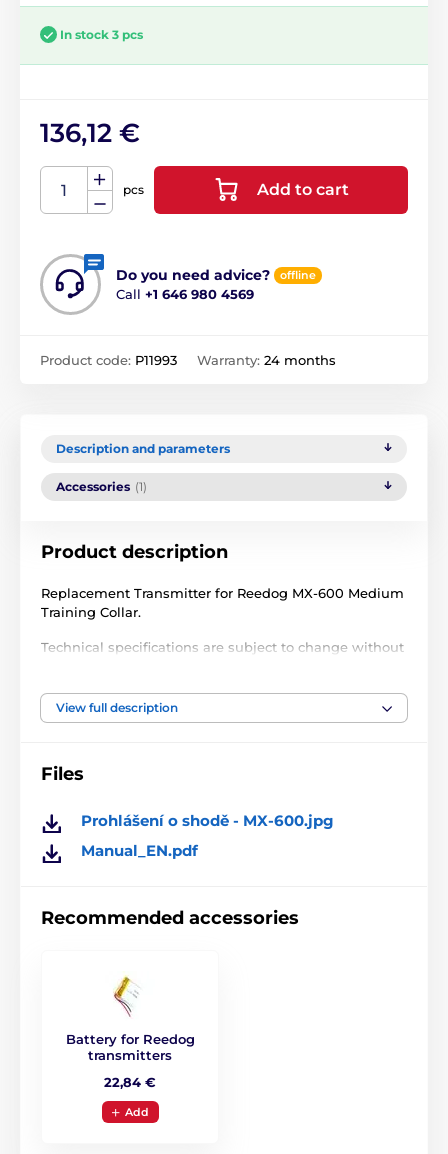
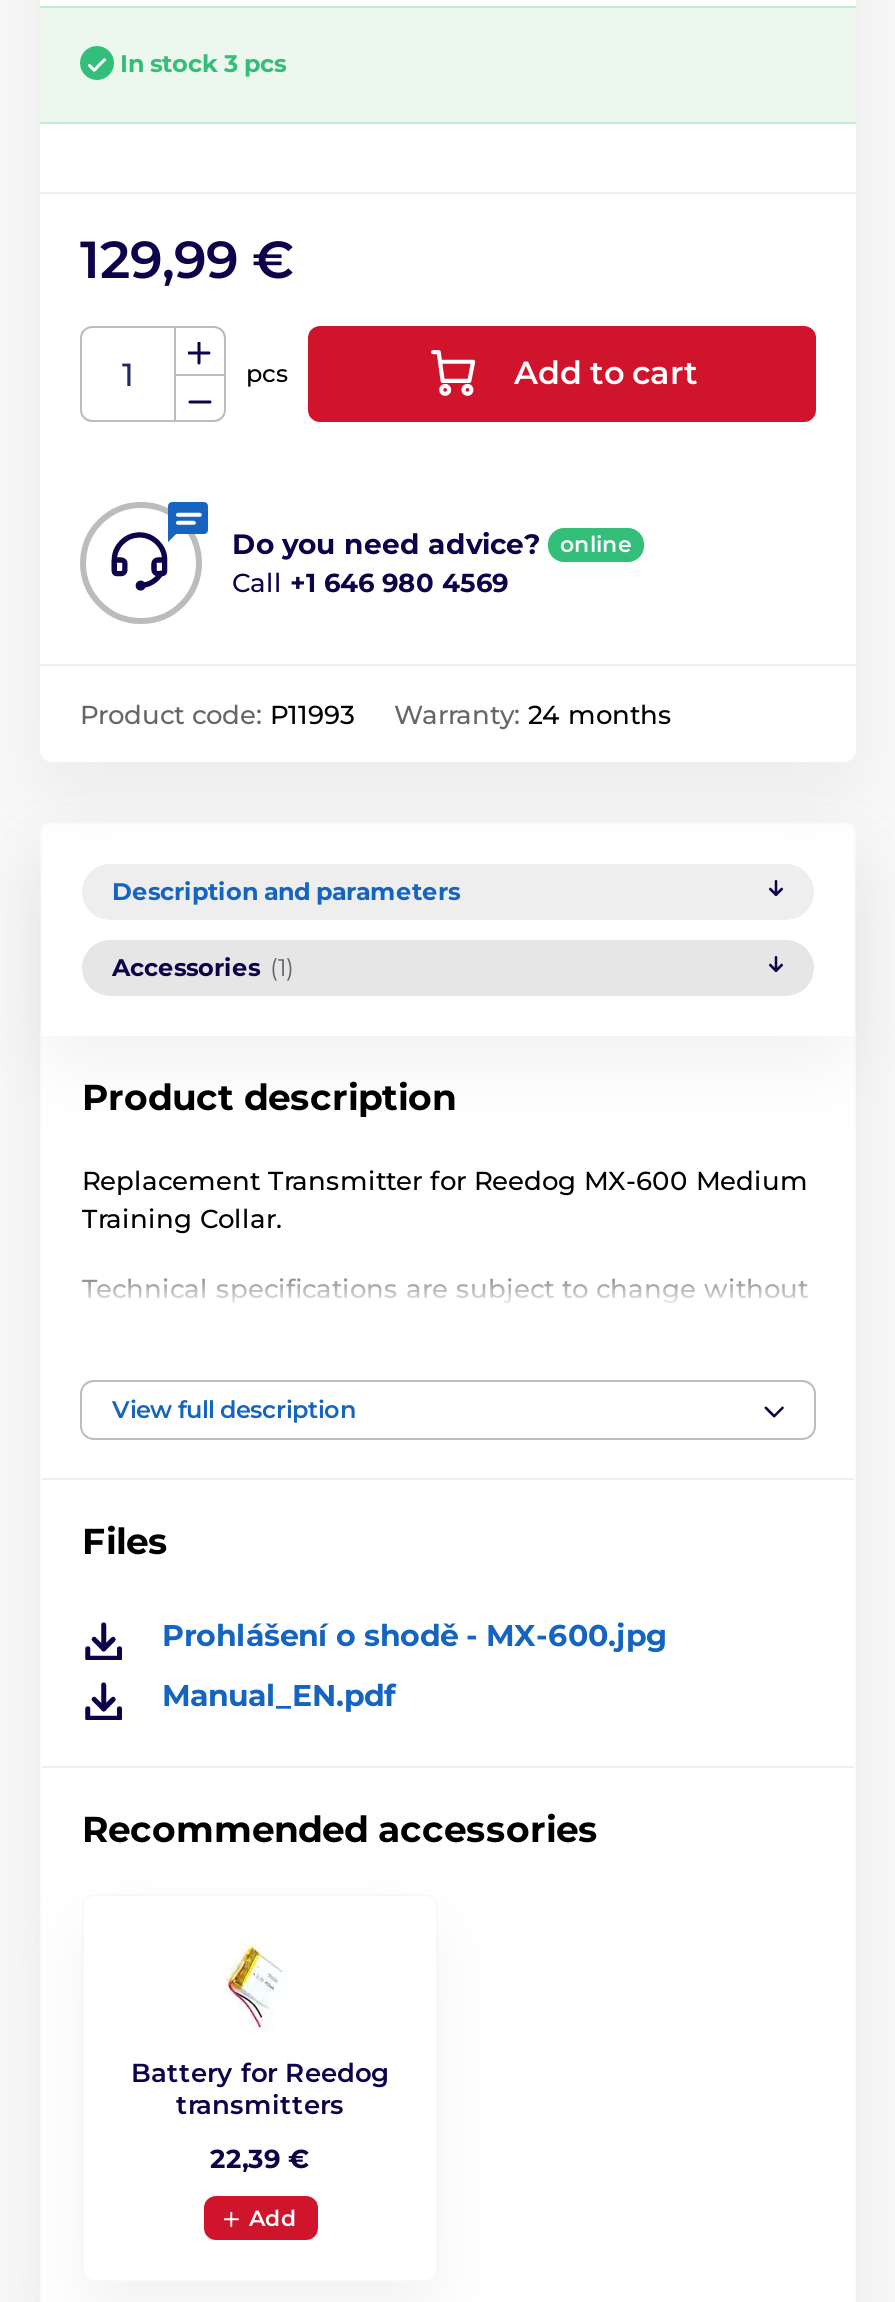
[40,117,140,149] 136,12 € -> [80,228,294,292] 129,99 €
[280,268,316,282] offline -> [560,530,632,558] online
[104,1074,156,1090] 22,84 € -> [210,2142,310,2174] 22,39 €

